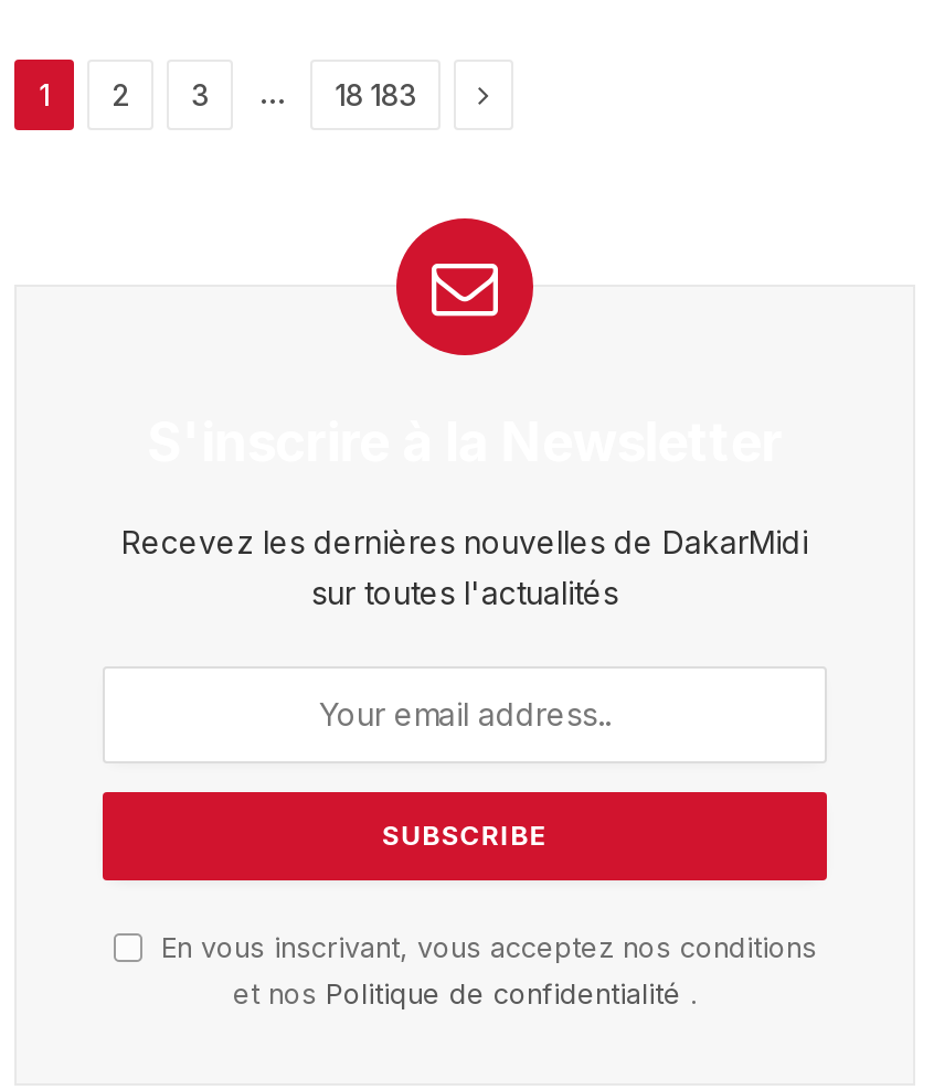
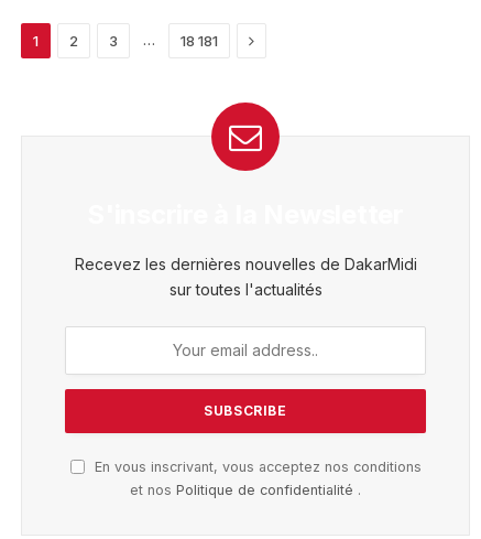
[335,76,416,111] 18 183 -> [181,31,218,49] 18 181

